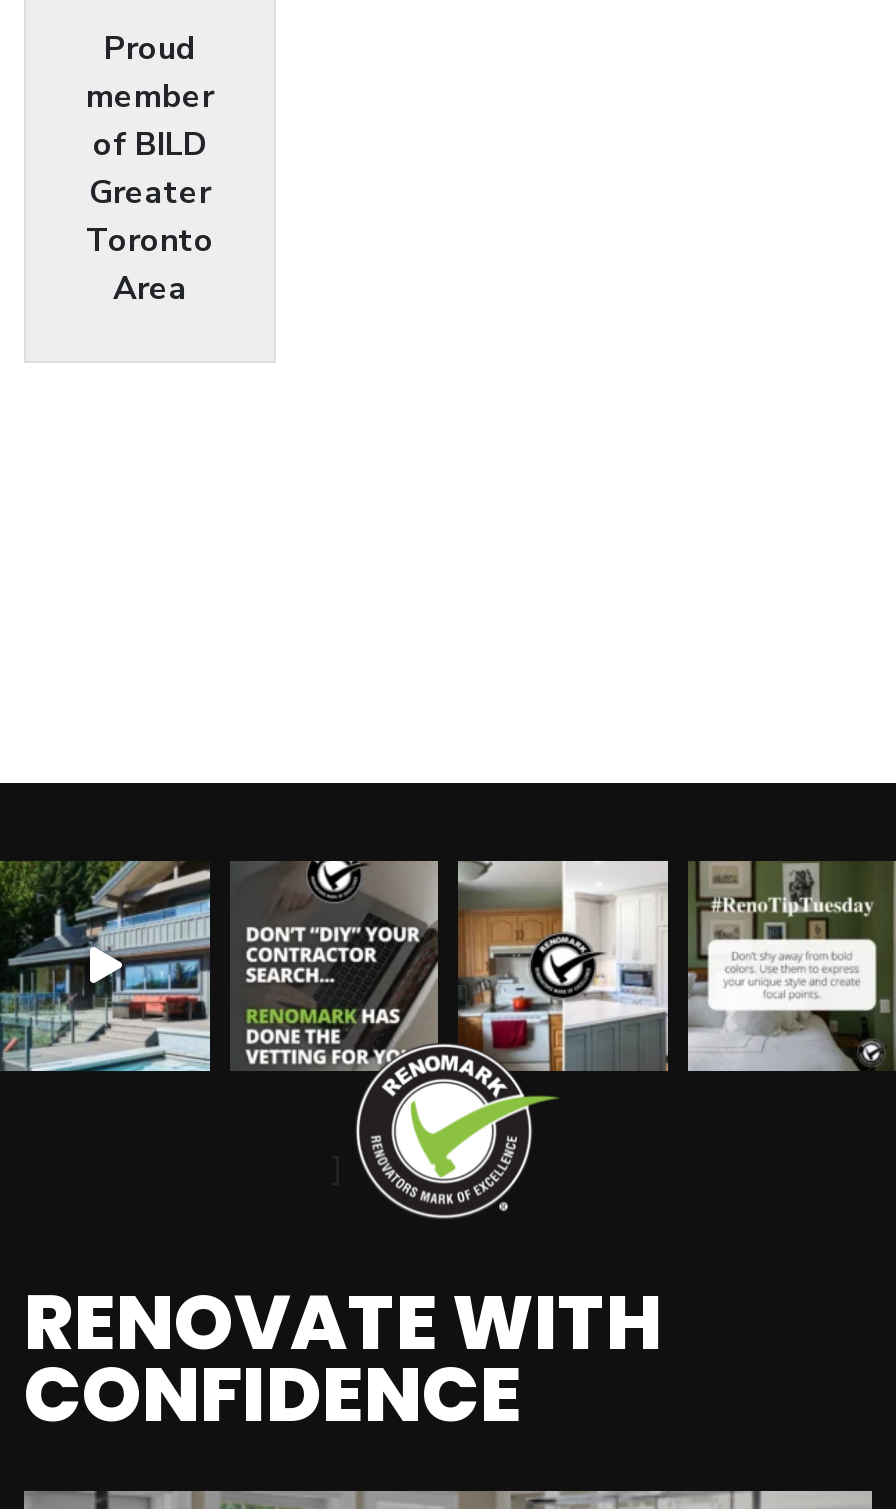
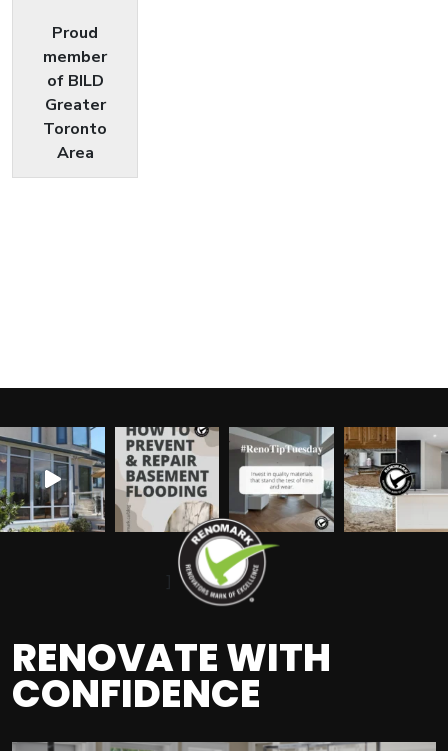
[6,860,212,1072] [image] -> [3,426,106,533] [image]
[230,860,438,1072] [image] -> [114,427,220,533] [image]
[458,858,668,1070] [image] -> [230,427,334,532] [image]
[688,860,890,1072] [image] -> [344,426,445,533] [image]

